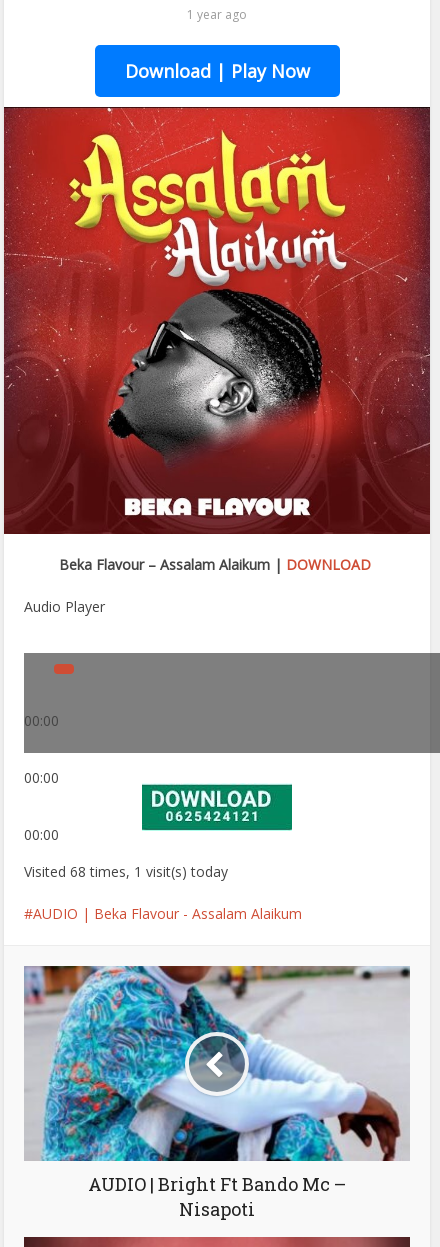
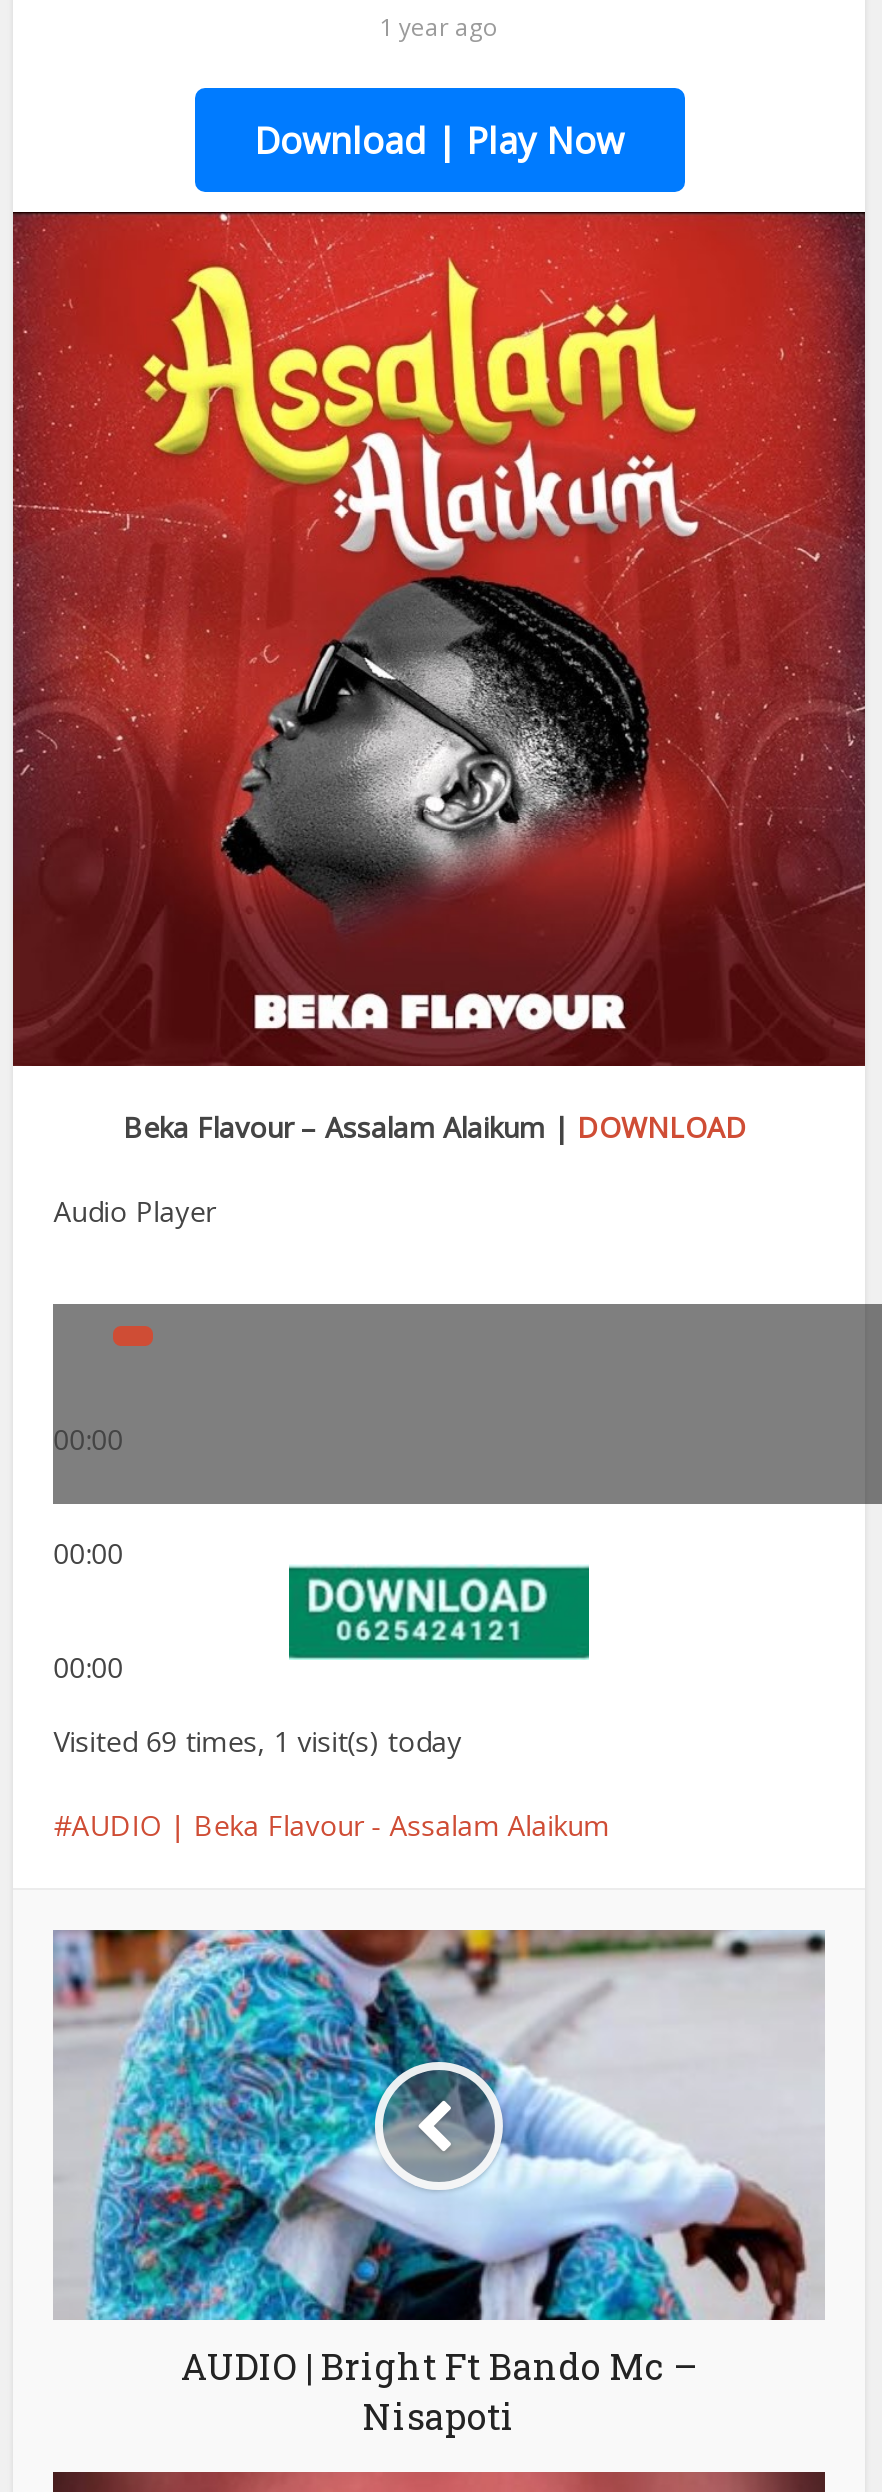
[24,862,228,881] Visited 68 times, 1 visit(s) today -> [53,1723,461,1761] Visited 69 times, 1 visit(s) today

